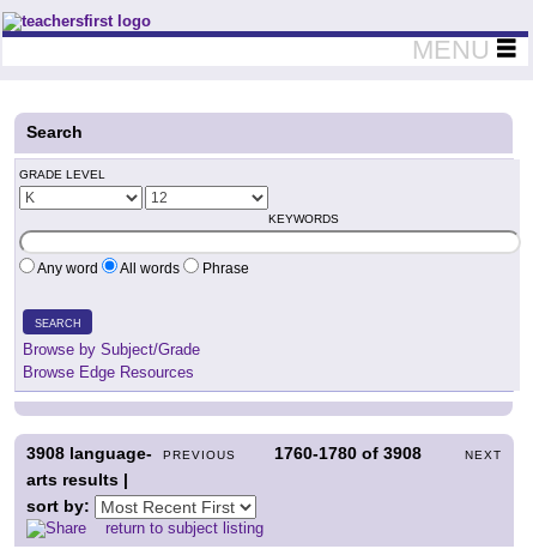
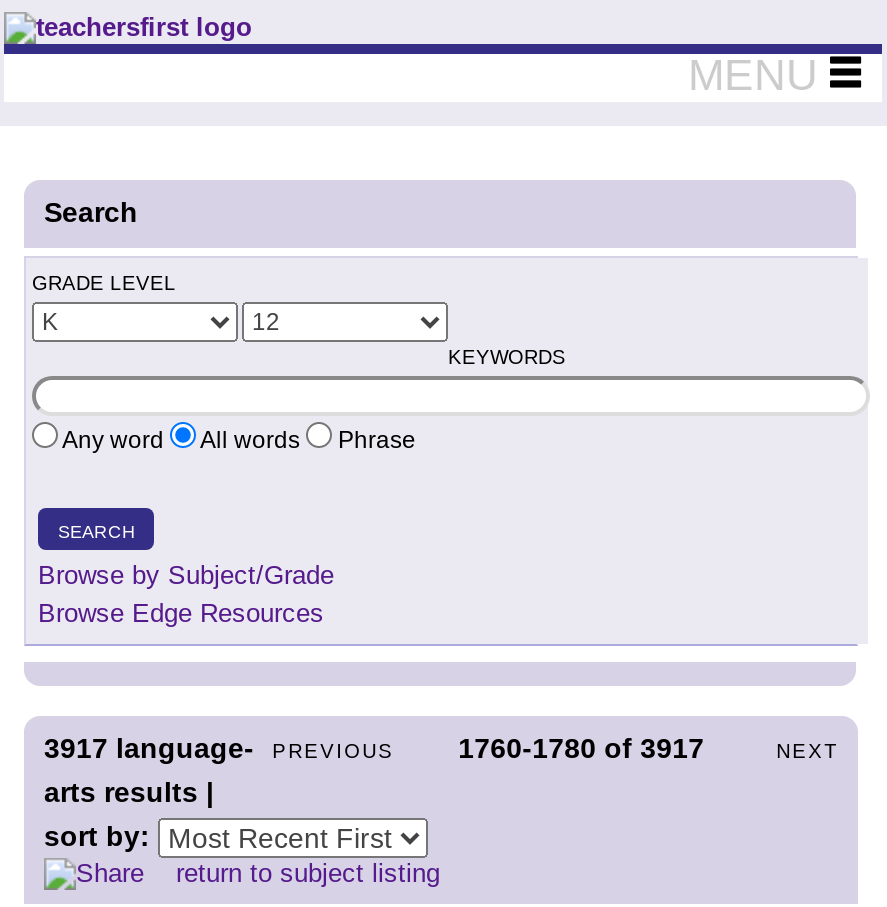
[26,444,236,463] 3908 language- PREVIOUS -> [44,732,394,764] 3917 language- PREVIOUS
[274,444,422,463] 1760-1780 of 3908 -> [458,732,704,764] 1760-1780 of 3917

